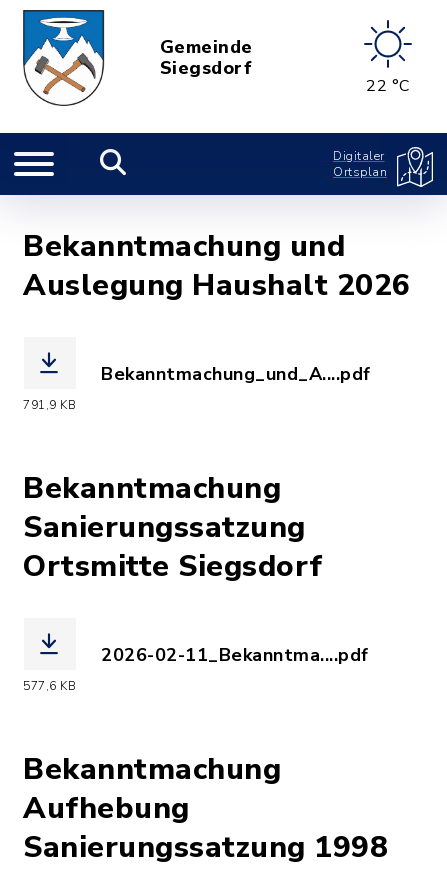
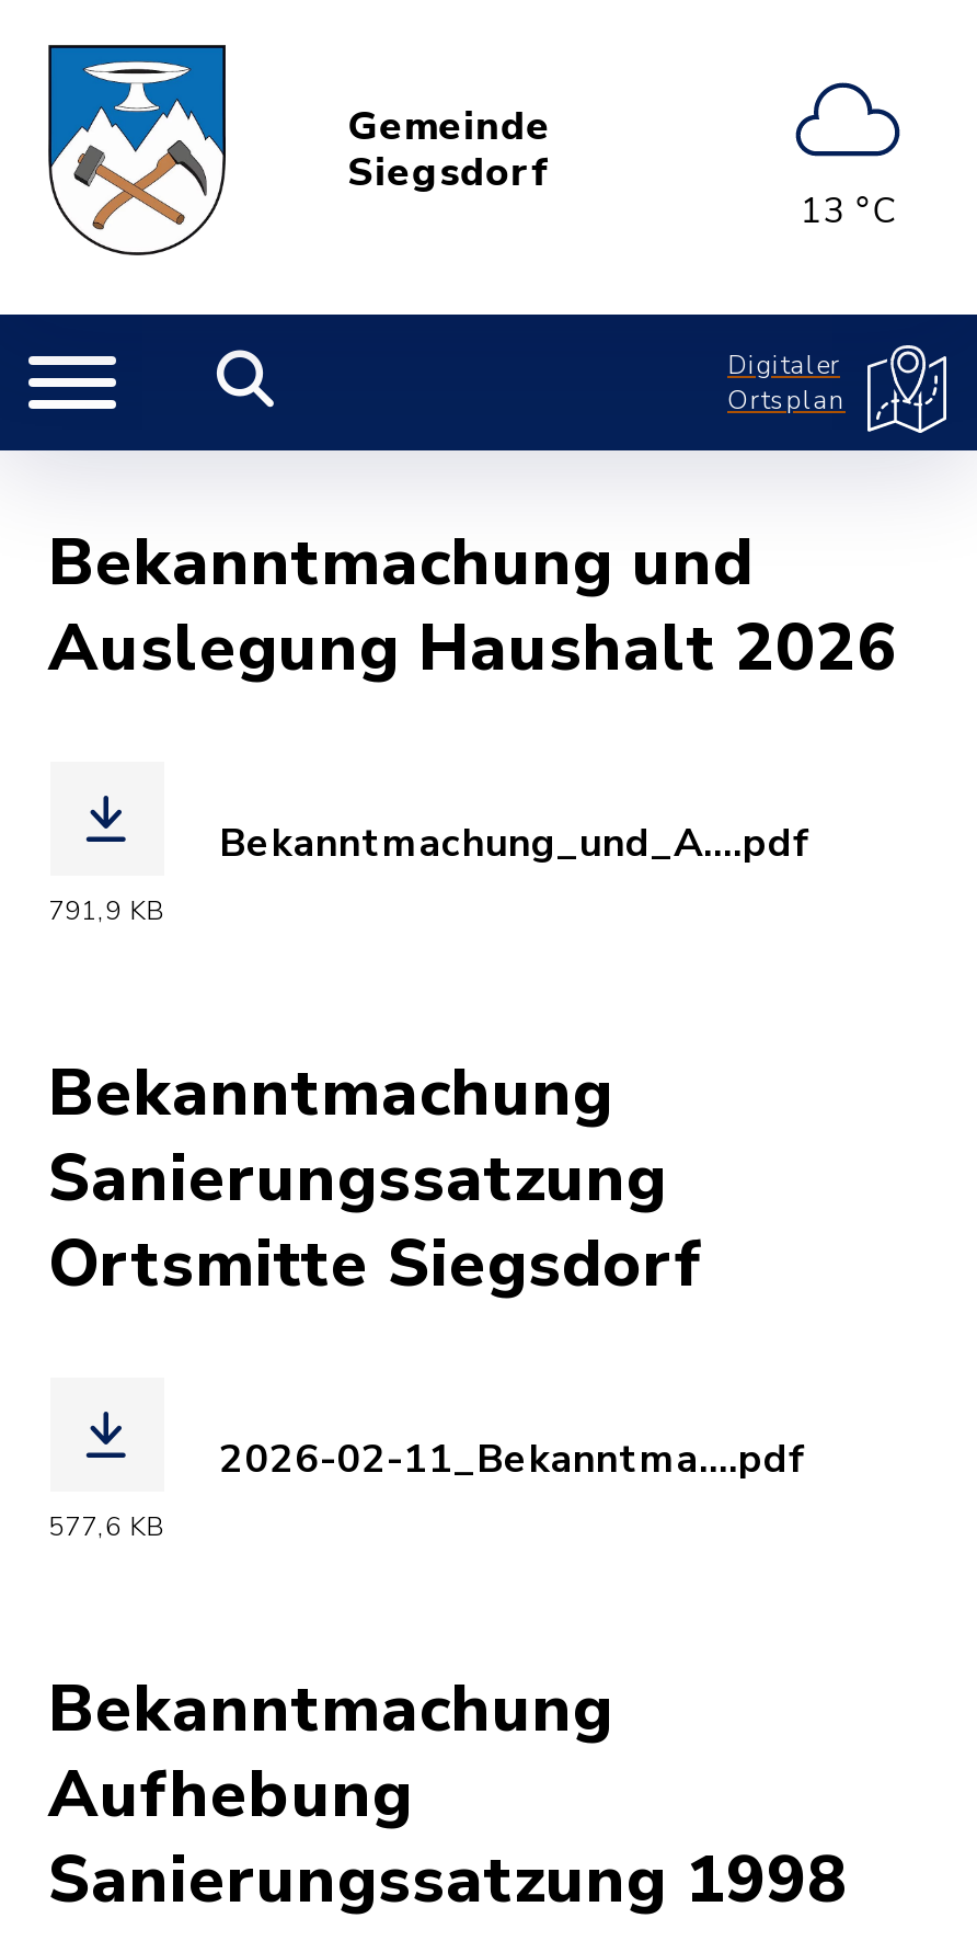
[363,19,412,96] [image] | 22 °C -> [793,69,903,235] [image] | 13 °C

